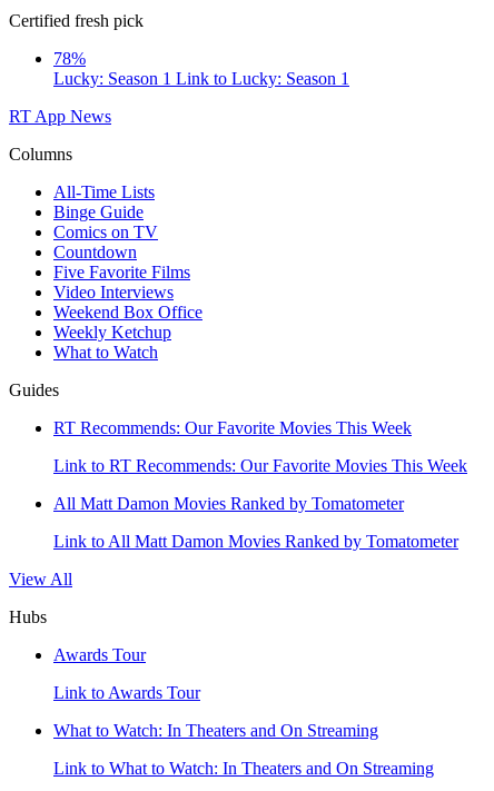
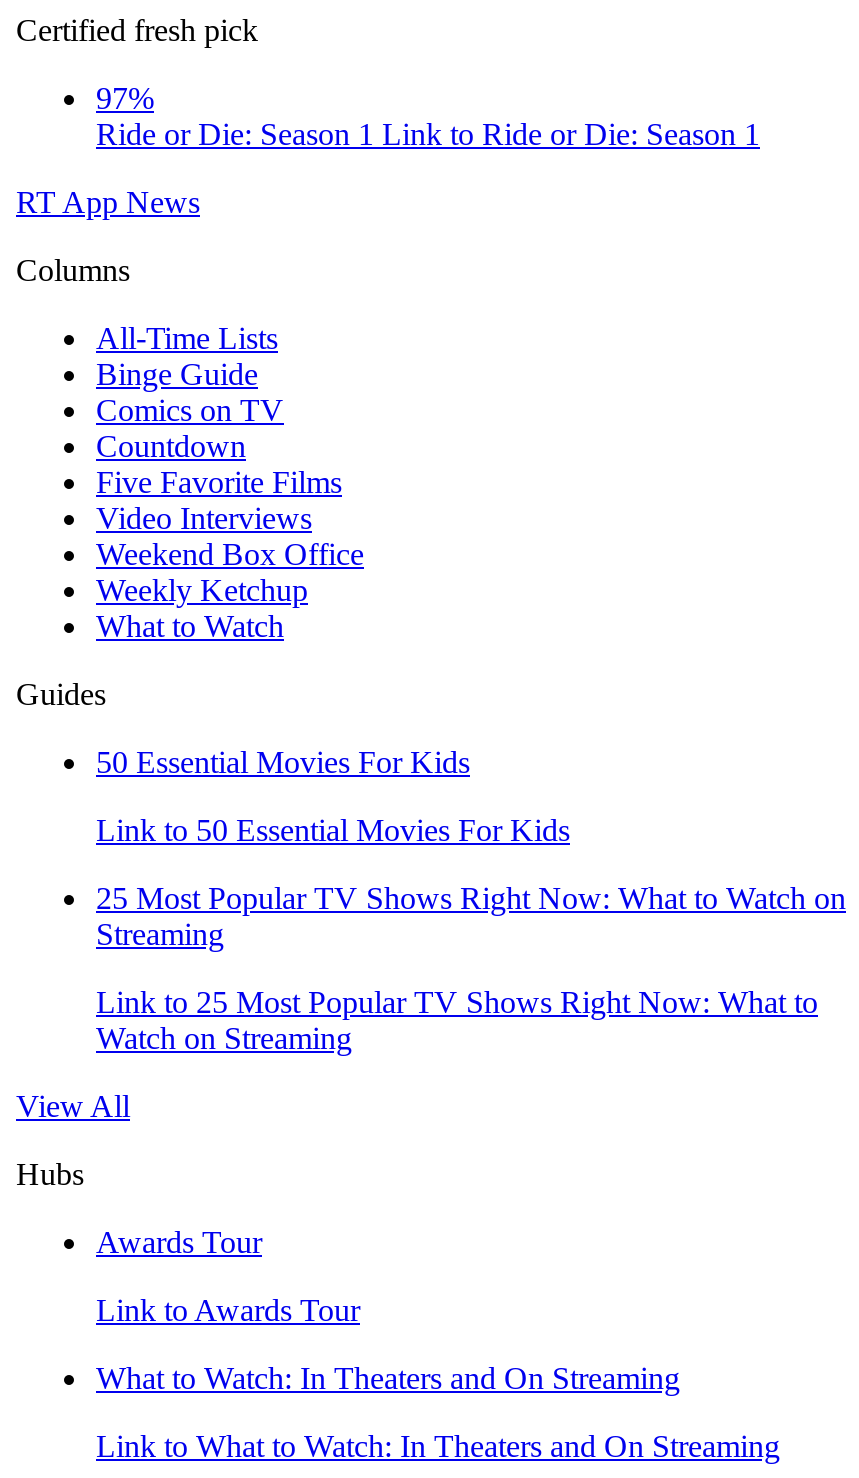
[53,49,349,88] 78% | Lucky: Season 1 Link to Lucky: Season 1 -> [96,81,760,151] 97% | Ride or Die: Season 1 Link to Ride or Die: Season 1
[53,418,412,437] RT Recommends: Our Favorite Movies This Week -> [96,745,470,779] 50 Essential Movies For Kids
[53,456,467,475] Link to RT Recommends: Our Favorite Movies This Week -> [96,813,570,847] Link to 50 Essential Movies For Kids
[53,494,404,513] All Matt Damon Movies Ranked by Tomatometer -> [96,881,846,951] 25 Most Popular TV Shows Right Now: What to Watch on | Streaming
[53,532,458,551] Link to All Matt Damon Movies Ranked by Tomatometer -> [96,985,818,1055] Link to 25 Most Popular TV Shows Right Now: What to | Watch on Streaming

